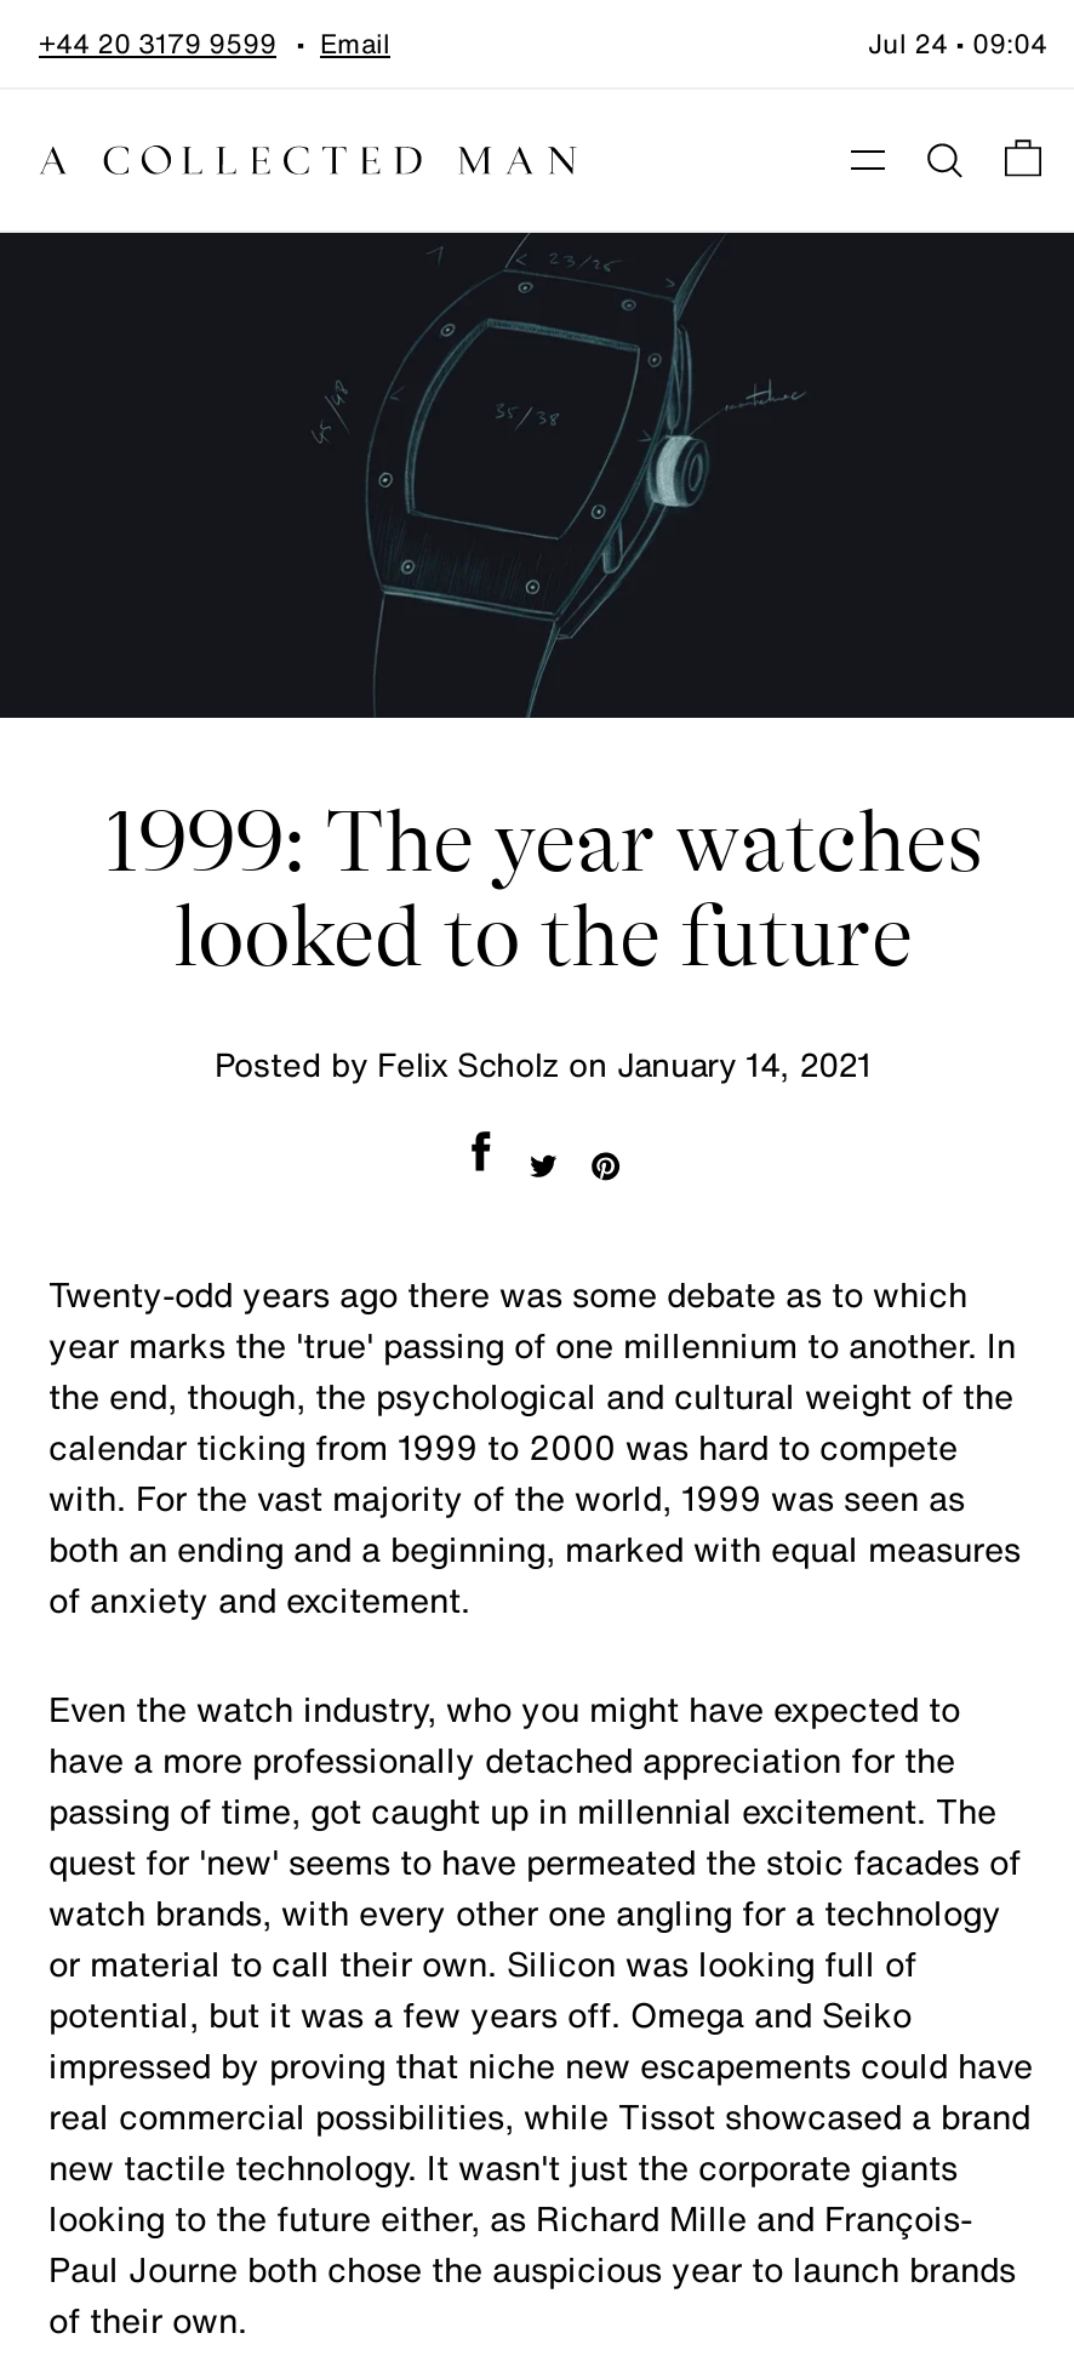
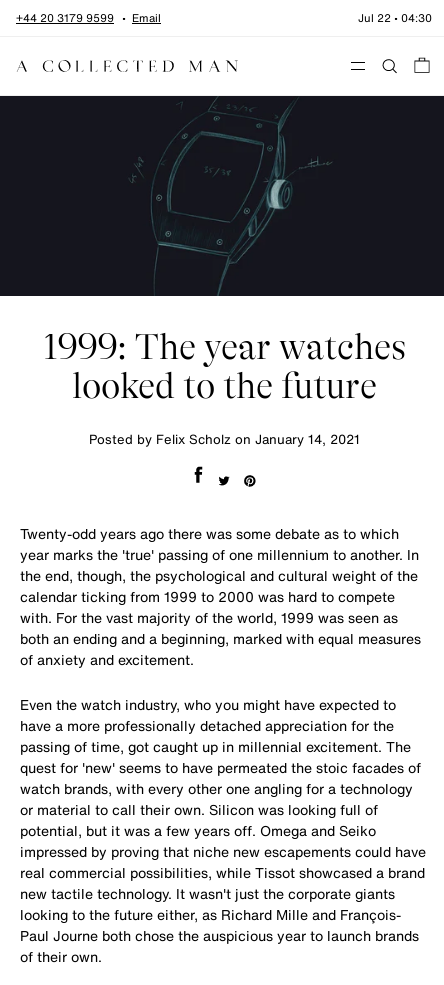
[868,24,1047,63] Jul 24 • 09:04 -> [358,10,432,26] Jul 22 • 04:30

